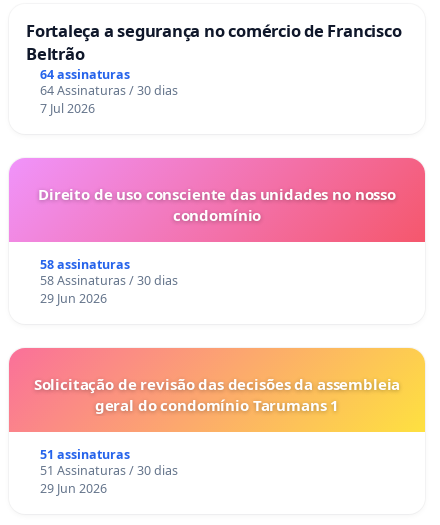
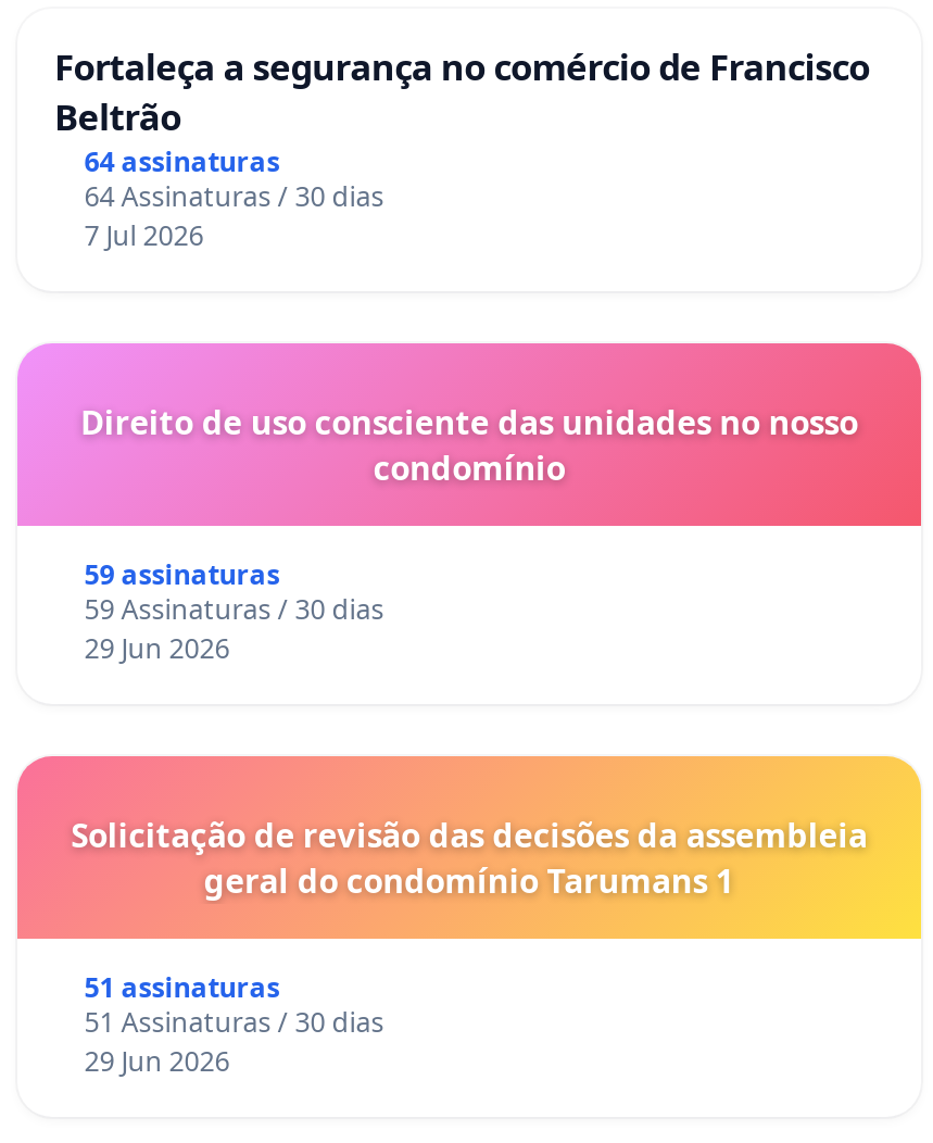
[40,256,130,273] 58 assinaturas -> [84,556,280,593] 59 assinaturas
[40,272,178,289] 58 Assinaturas / 30 dias -> [84,591,384,628] 59 Assinaturas / 30 dias

